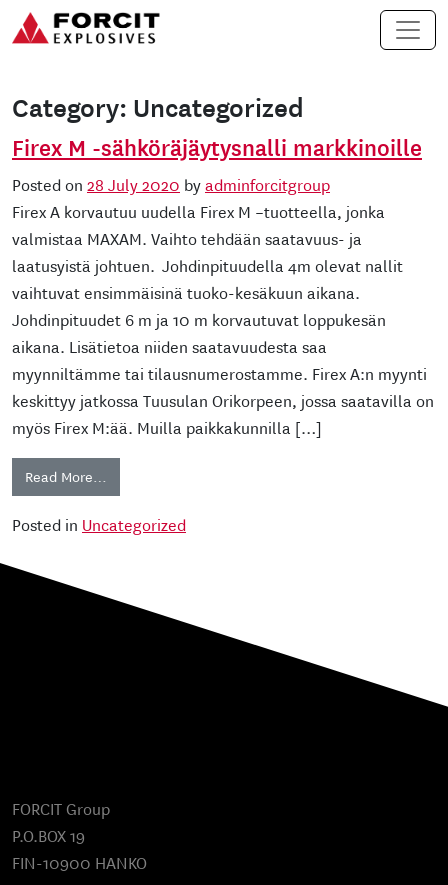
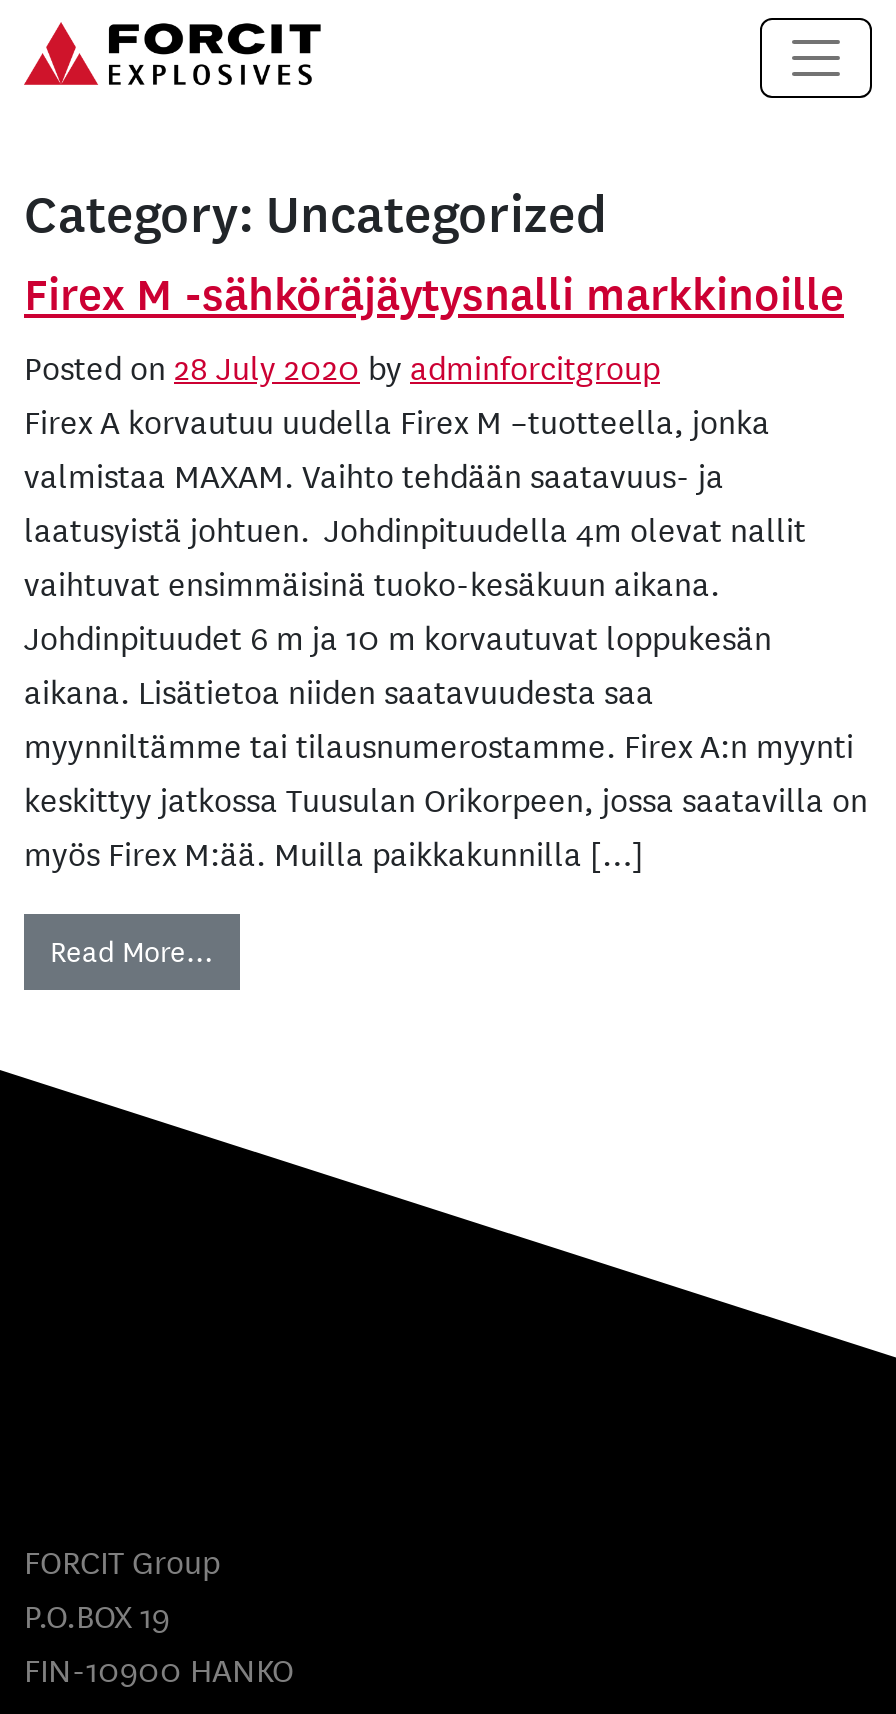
[12,515,186,536] Posted in Uncategorized -> none

